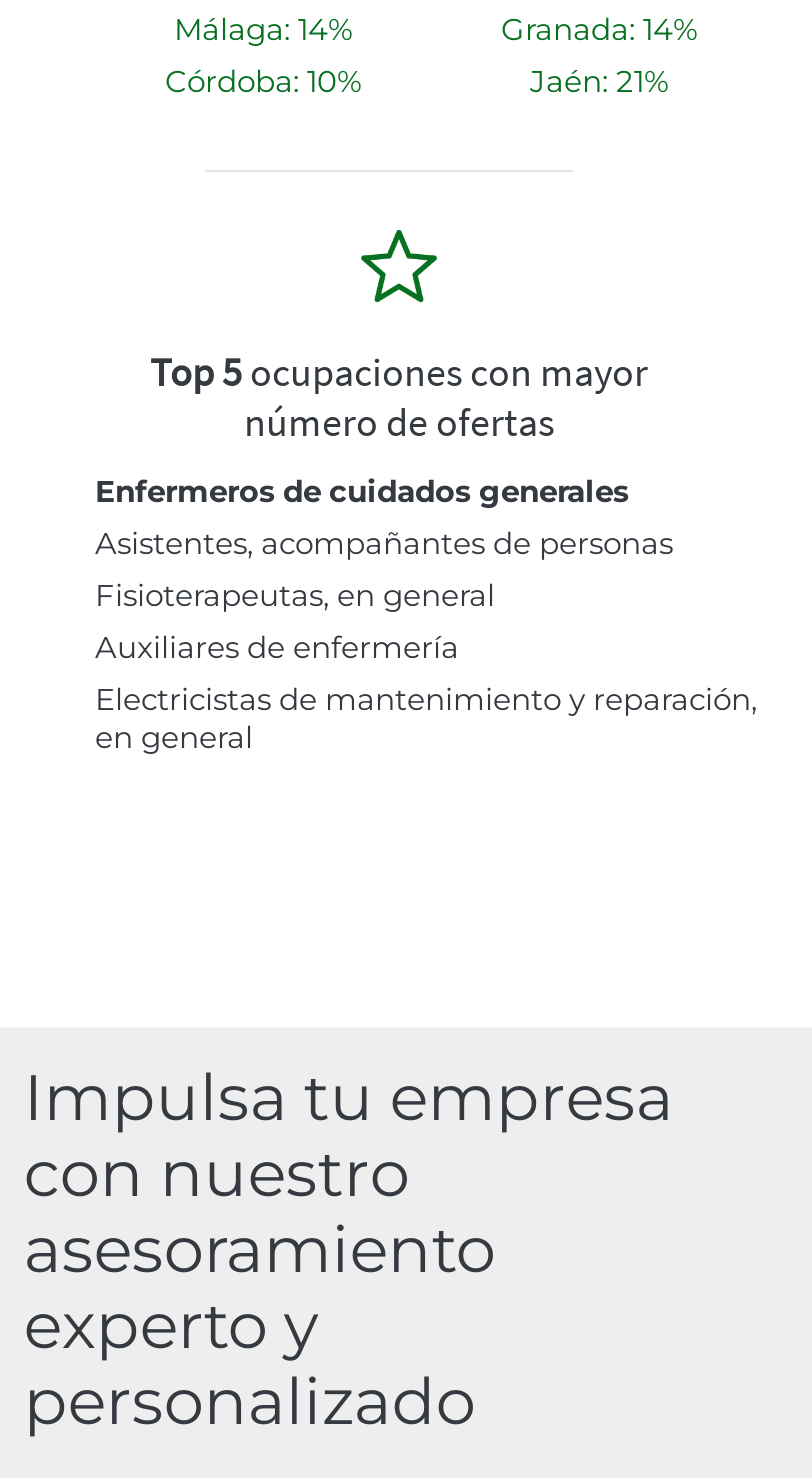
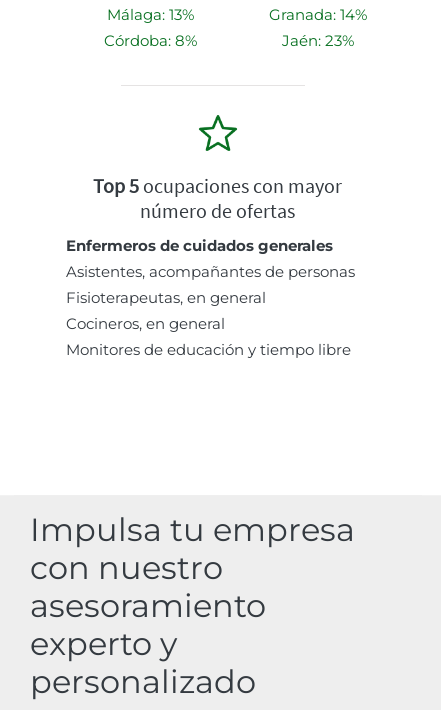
[174,9,352,47] Málaga: 14% -> [106,5,193,24] Málaga: 13%
[165,61,361,99] Córdoba: 10% -> [103,31,196,50] Córdoba: 8%
[530,61,668,99] Jaén: 21% -> [282,31,354,50] Jaén: 23%
[95,627,757,755] Auxiliares de enfermería | Electricistas de mantenimiento y reparación, | en general -> [66,314,351,359] Cocineros, en general | Monitores de educación y tiempo libre

